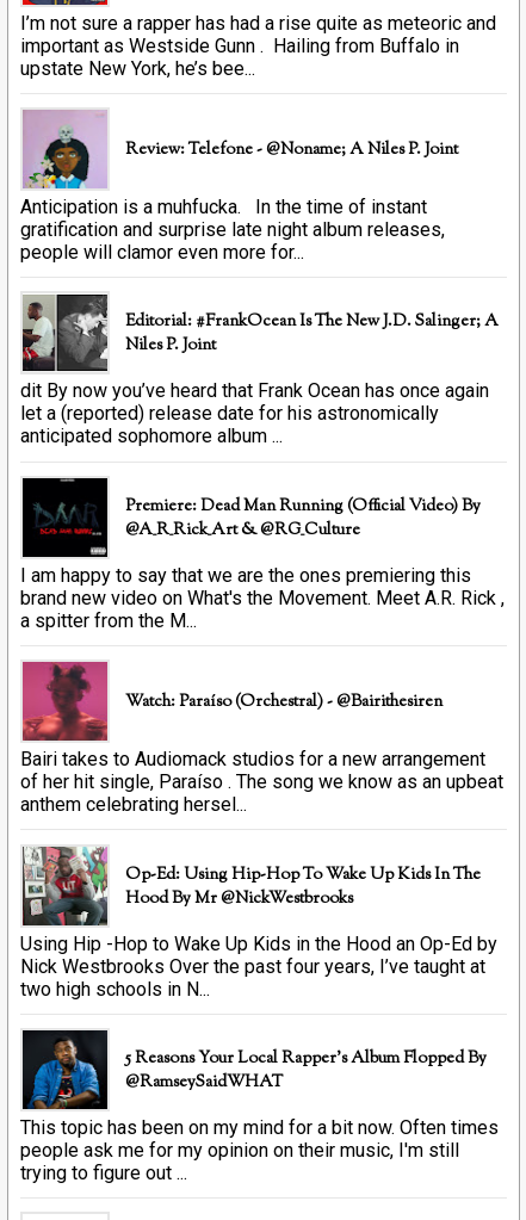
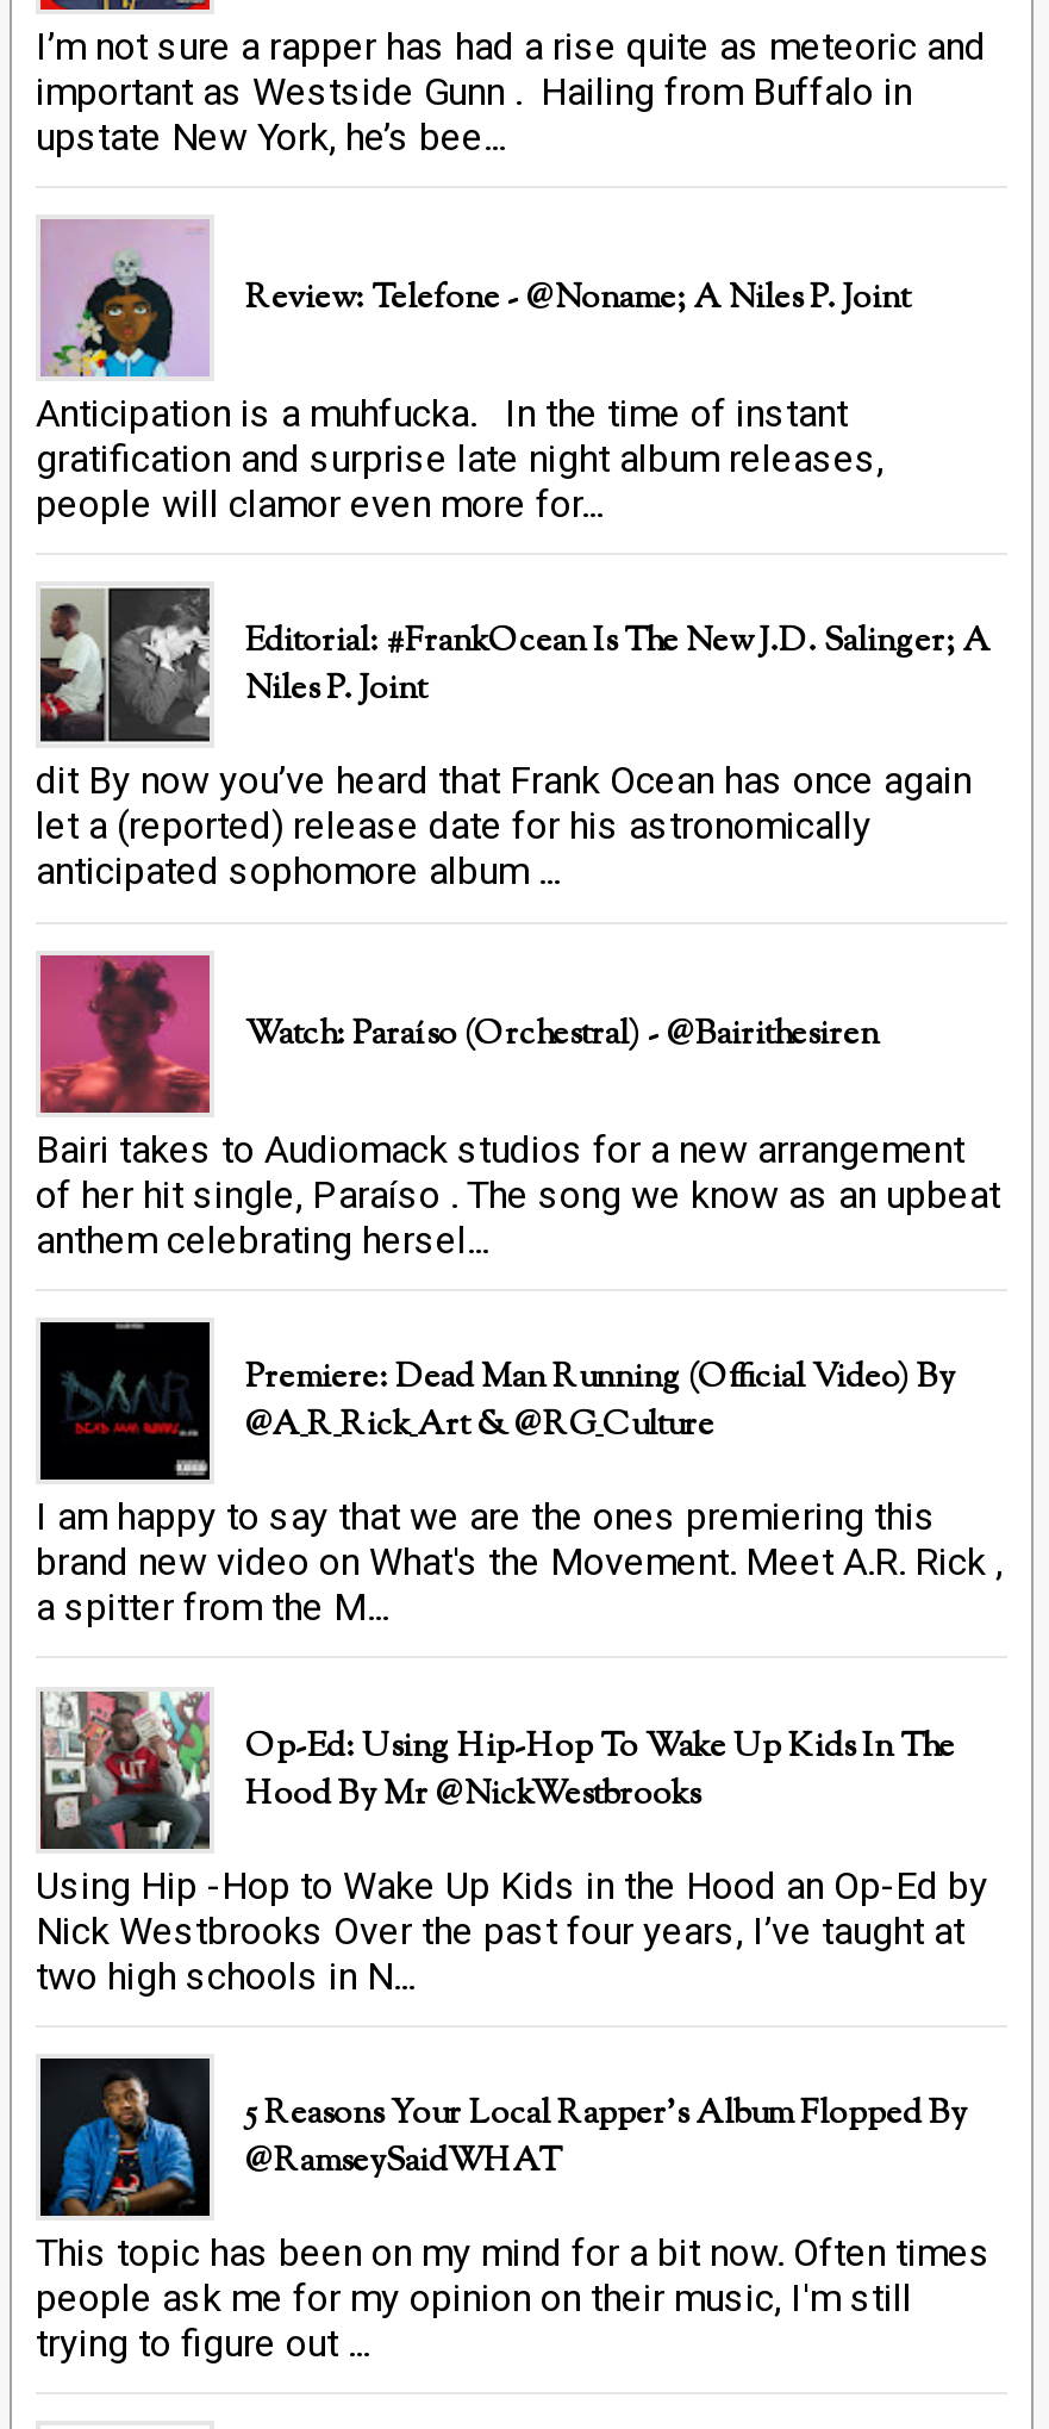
moved [20,495,505,632] -> [36,1356,1003,1630]: [image] | Premiere: Dead Man Running (official Video) By | I am happy to say that we are the ones premiering this | brand new video on What's the Movement. Meet A.R. Rick , | a spitter from the M...
moved [20,661,503,816] -> [36,953,1000,1262]: [image] | Watch: Paraíso (Orchestral) - @bairithesiren | Bairi takes to Audiomack studios for a new arrangement | of her hit single, Paraíso . The song we know as an upbeat | anthem celebrating hersel...

